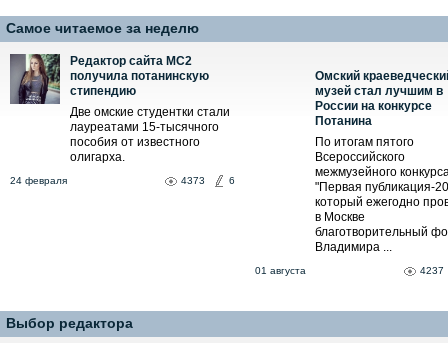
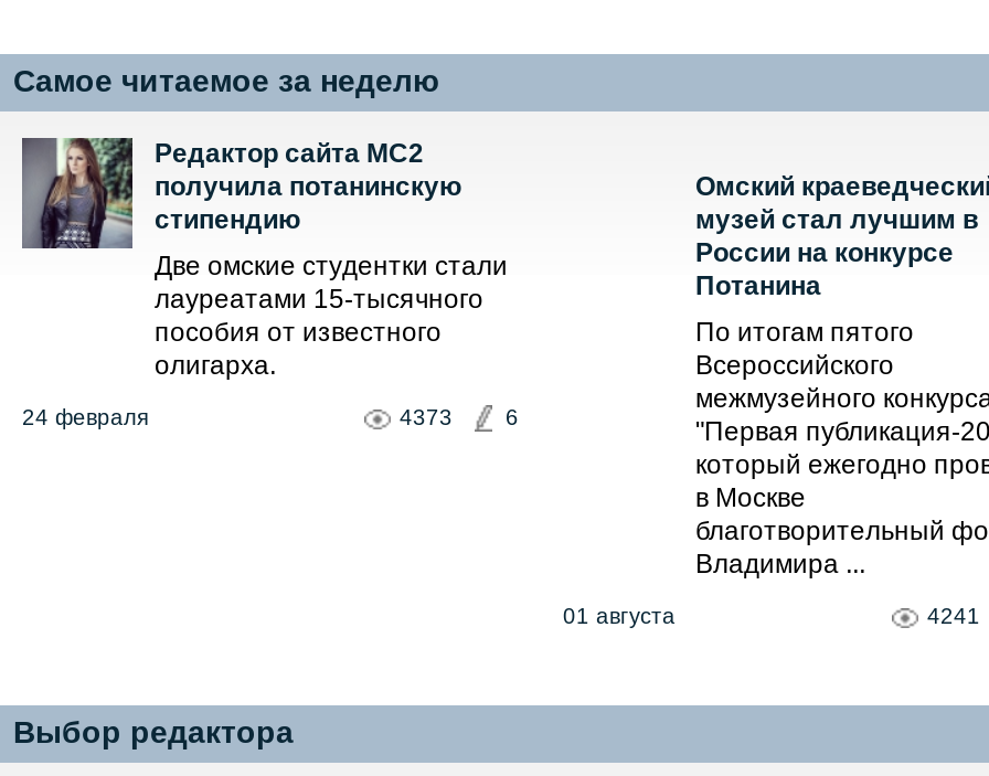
[420,265,444,276] 4237 -> [927,604,980,628] 4241

